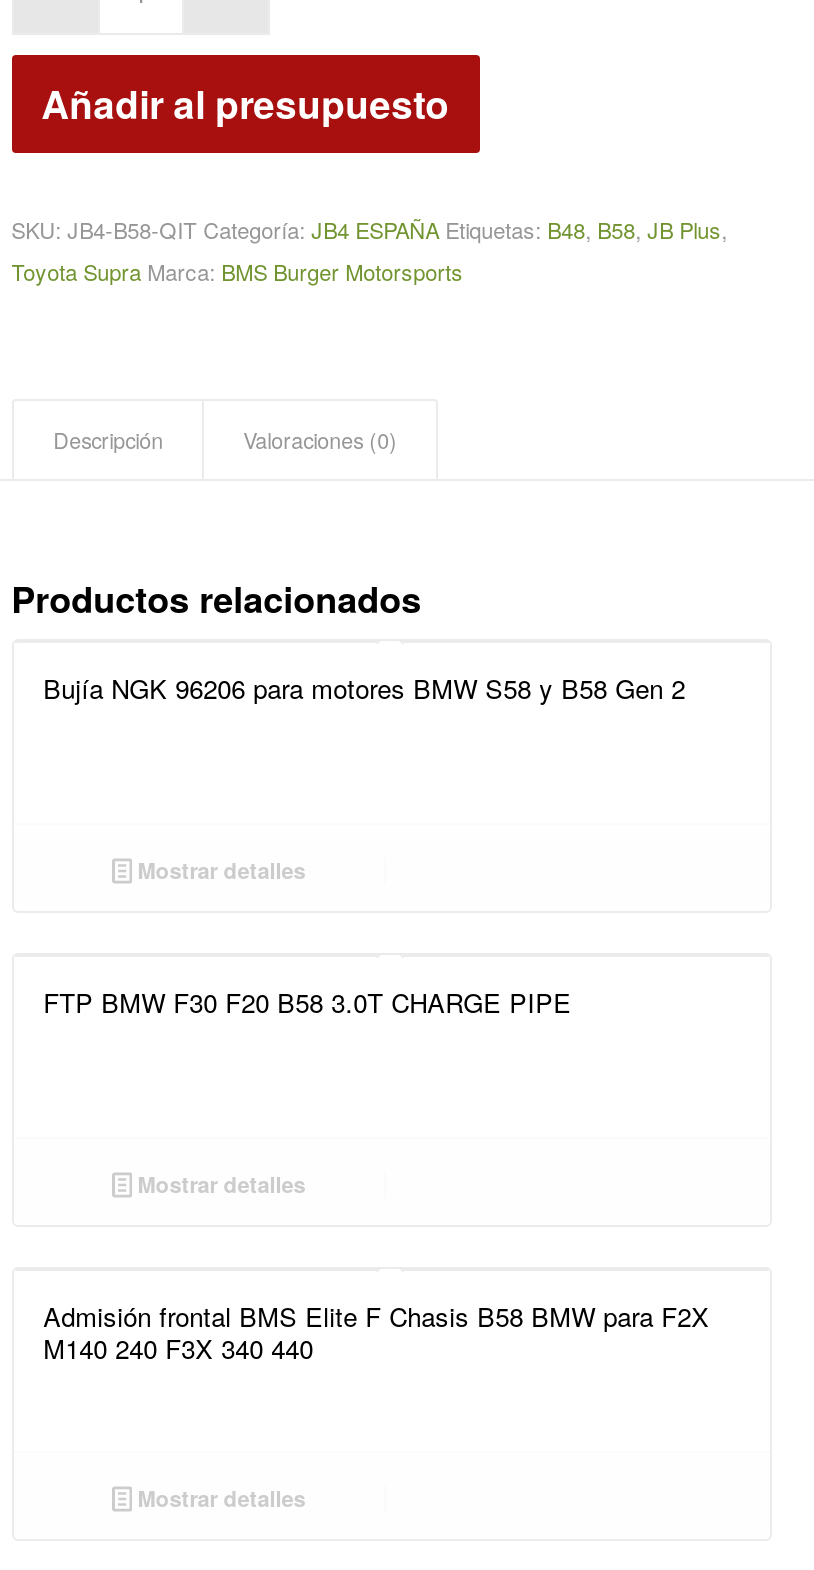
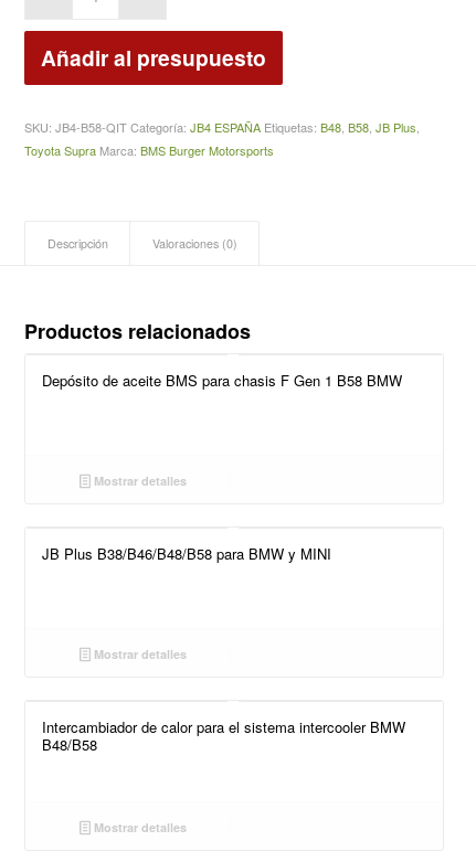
[43,669,685,707] Bujía NGK 96206 para motores BMW S58 y B58 Gen 2 -> [42,369,402,390] Depósito de aceite BMS para chasis F Gen 1 B58 BMW
[43,983,571,1021] FTP BMW F30 F20 B58 3.0T CHARGE PIPE -> [42,543,331,564] JB Plus B38/B46/B48/B58 para BMW y MINI
[43,1297,709,1367] Admisión frontal BMS Elite F Chasis B58 BMW para F2X | M140 240 F3X 340 440 -> [42,716,405,754] Intercambiador de calor para el sistema intercooler BMW | B48/B58

